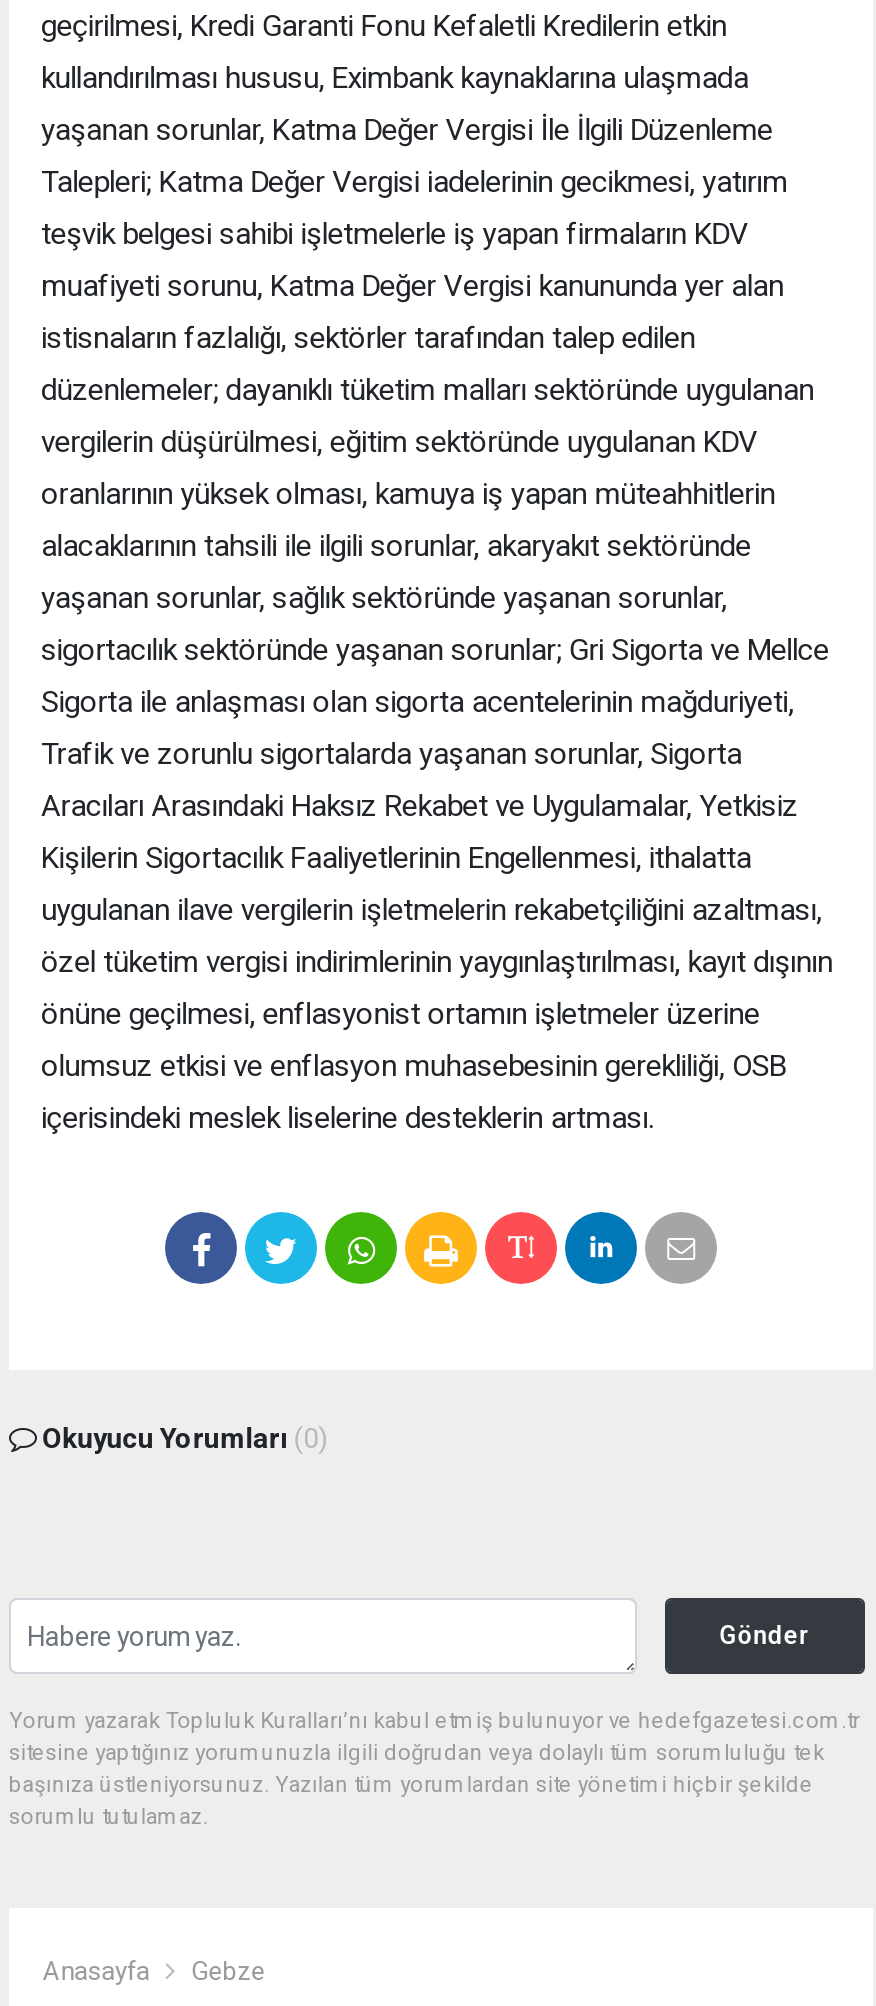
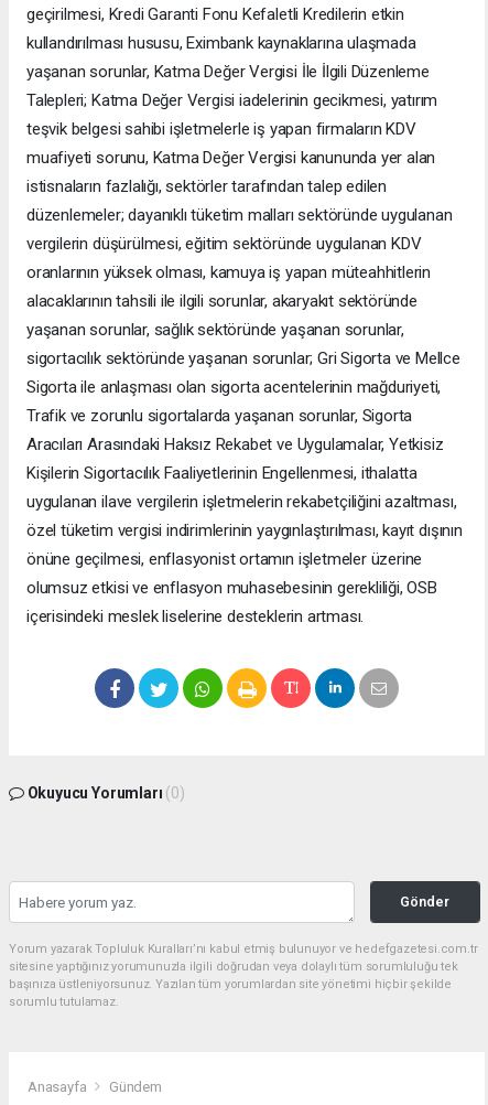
[191,1956,265,1986] Gebze -> [109,1078,162,1095] Gündem

